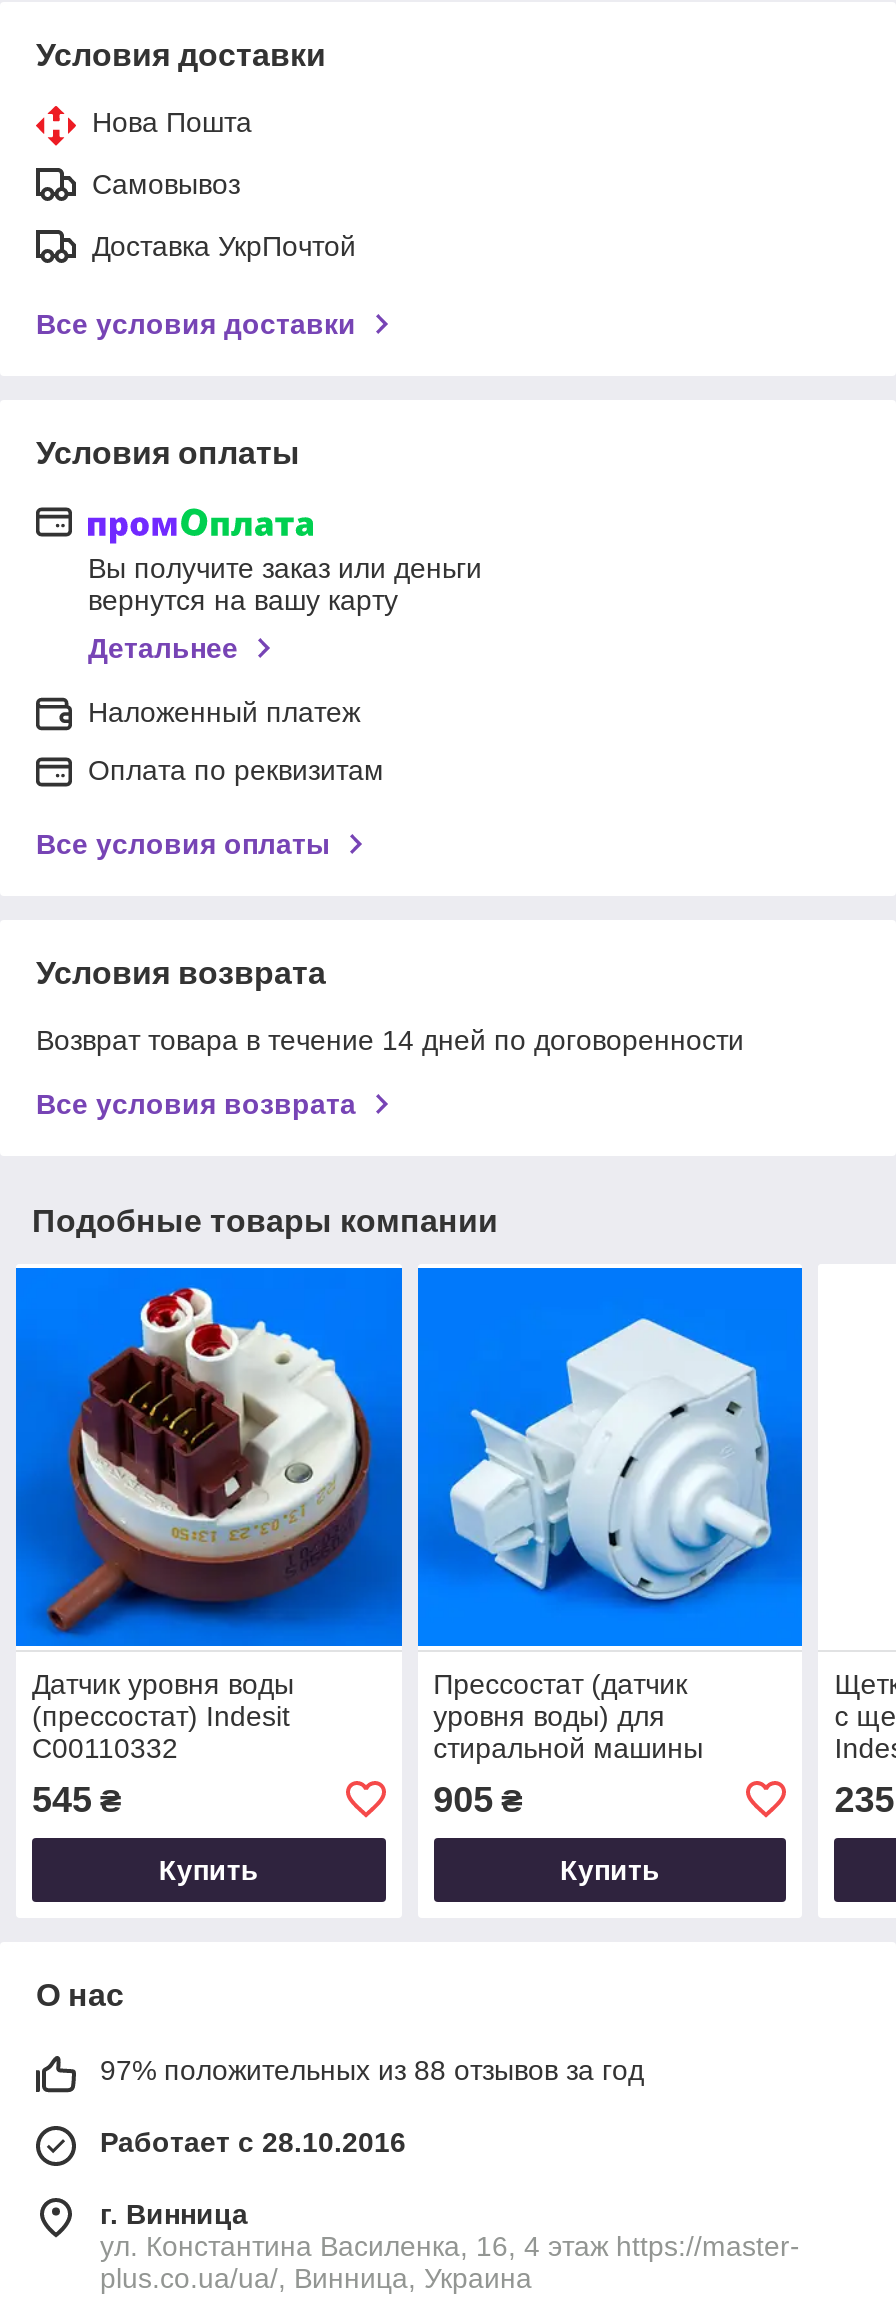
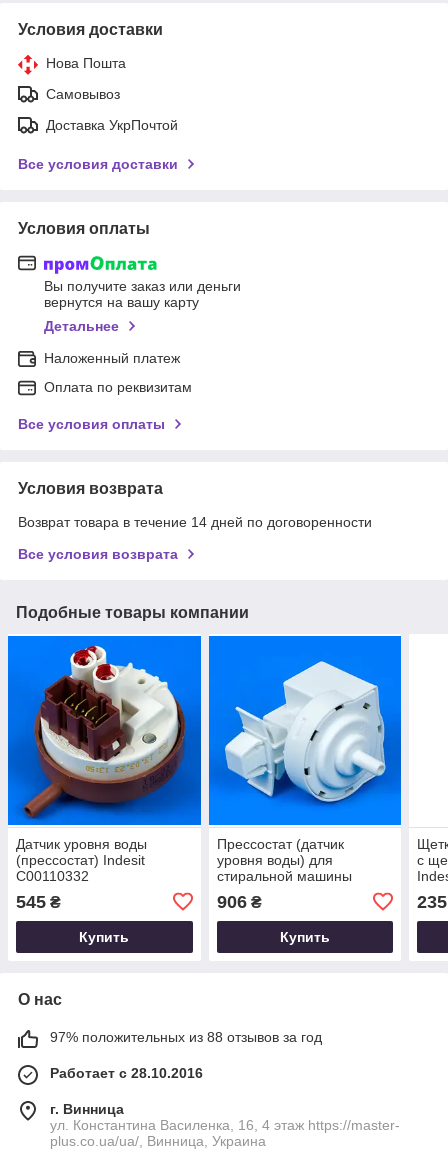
[433,1780,523,1820] 905 ₴ -> [217,892,262,912] 906 ₴

